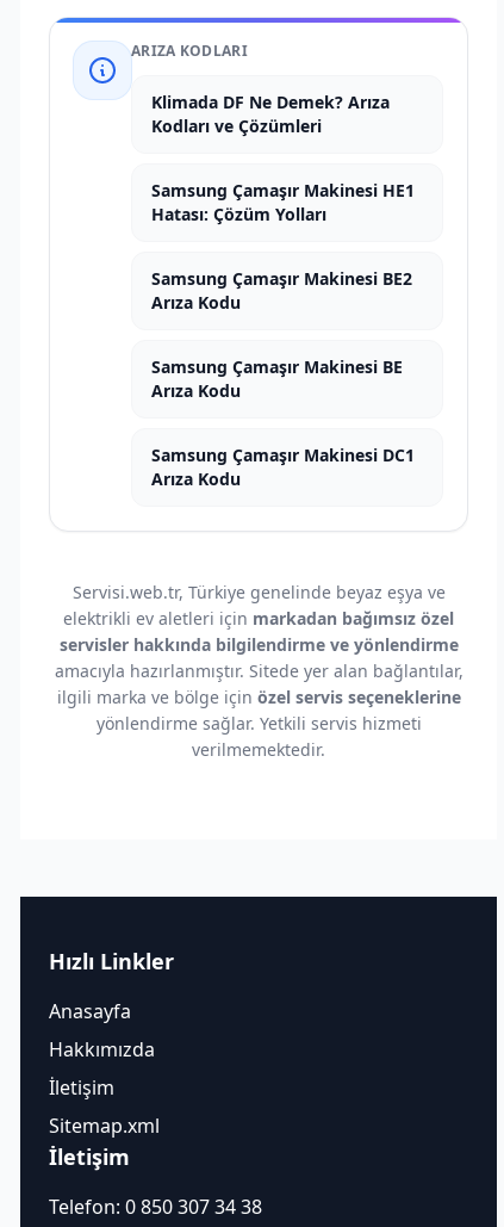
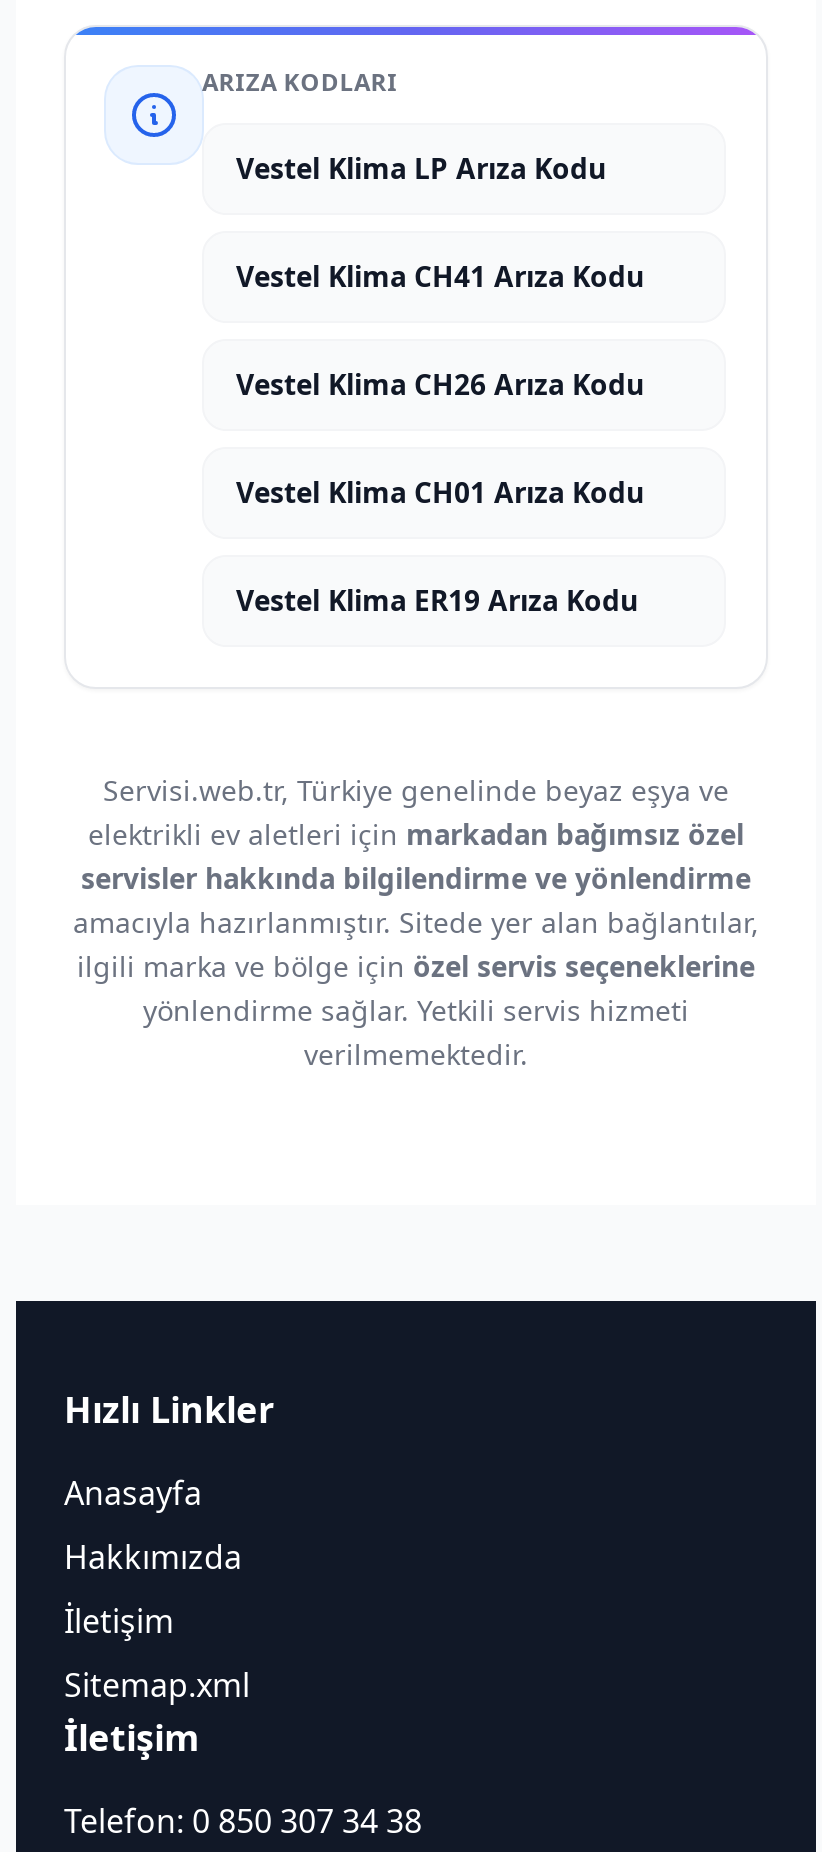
[151,91,390,137] Klimada DF Ne Demek? Arıza | Kodları ve Çözümleri -> [236,149,606,187] Vestel Klima LP Arıza Kodu
[151,179,415,225] Samsung Çamaşır Makinesi HE1 | Hatası: Çözüm Yolları -> [236,257,644,295] Vestel Klima CH41 Arıza Kodu
[151,267,412,314] Samsung Çamaşır Makinesi BE2 | Arıza Kodu -> [236,365,644,403] Vestel Klima CH26 Arıza Kodu
[151,355,403,402] Samsung Çamaşır Makinesi BE | Arıza Kodu -> [236,473,644,511] Vestel Klima CH01 Arıza Kodu
[151,444,415,490] Samsung Çamaşır Makinesi DC1 | Arıza Kodu -> [236,581,638,619] Vestel Klima ER19 Arıza Kodu

